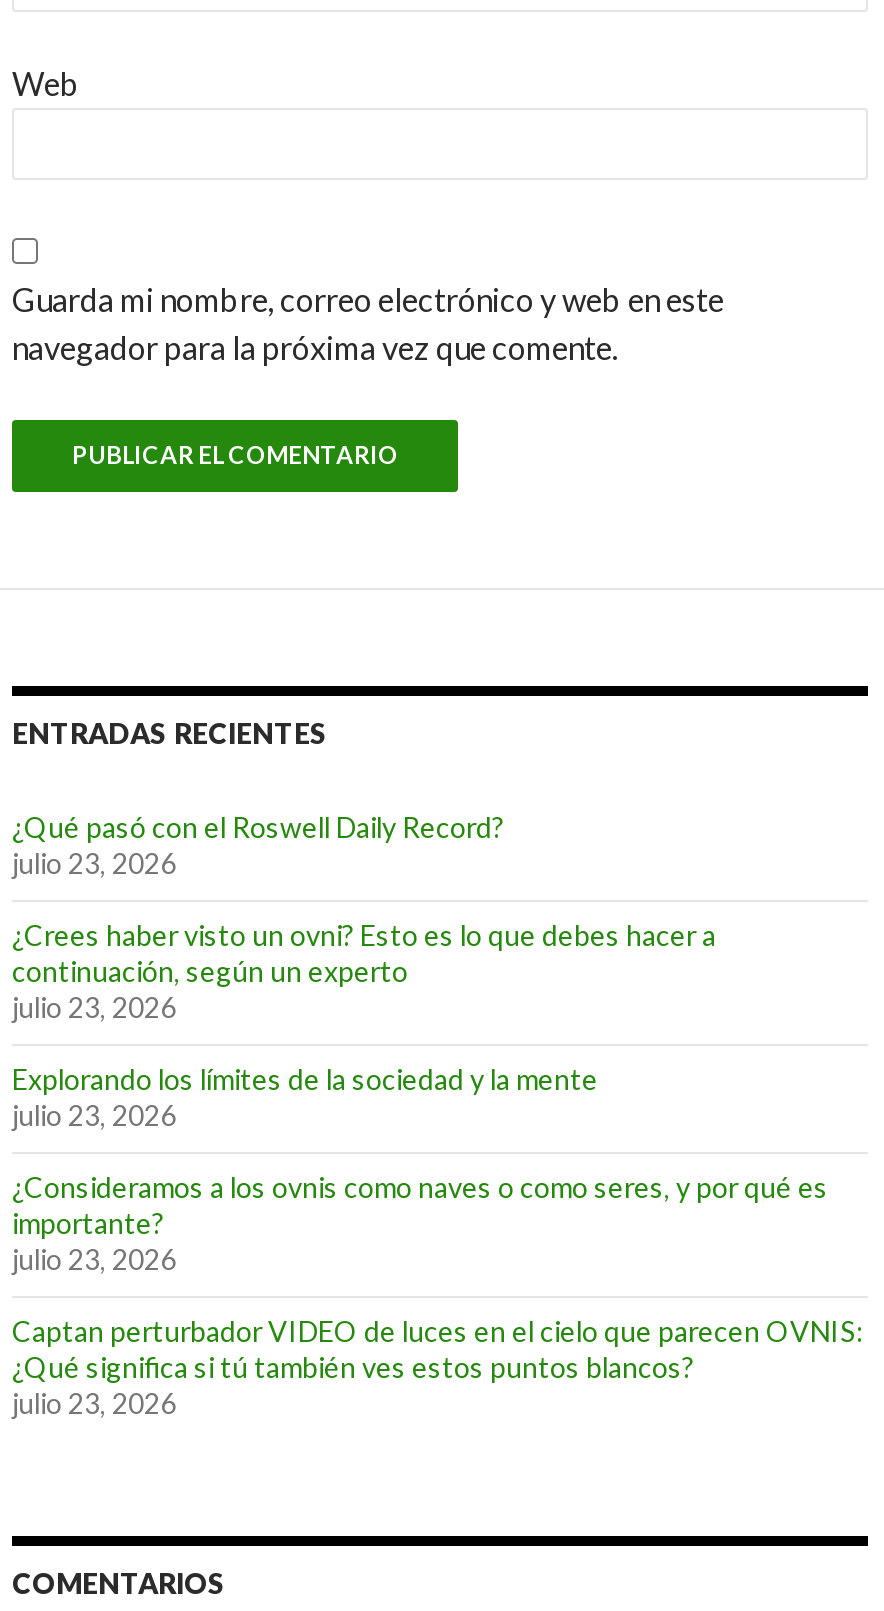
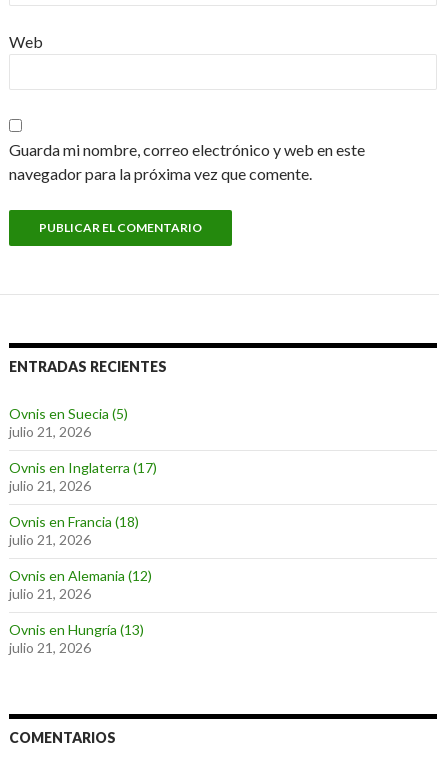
[12,810,504,880] ¿Qué pasó con el Roswell Daily Record? | julio 23, 2026 -> [9,405,128,440] Ovnis en Suecia (5) | julio 21, 2026
[12,918,716,1024] ¿Crees haber visto un ovni? Esto es lo que debes hacer a | continuación, según un experto | julio 23, 2026 -> [9,459,157,494] Ovnis en Inglaterra (17) | julio 21, 2026
[12,1062,598,1132] Explorando los límites de la sociedad y la mente | julio 23, 2026 -> [9,513,139,548] Ovnis en Francia (18) | julio 21, 2026
[12,1170,828,1276] ¿Consideramos a los ovnis como naves o como seres, y por qué es | importante? | julio 23, 2026 -> [9,567,152,602] Ovnis en Alemania (12) | julio 21, 2026
[12,1314,864,1420] Captan perturbador VIDEO de luces en el cielo que parecen OVNIS: | ¿Qué significa si tú también ves estos puntos blancos? | julio 23, 2026 -> [9,621,144,656] Ovnis en Hungría (13) | julio 21, 2026

